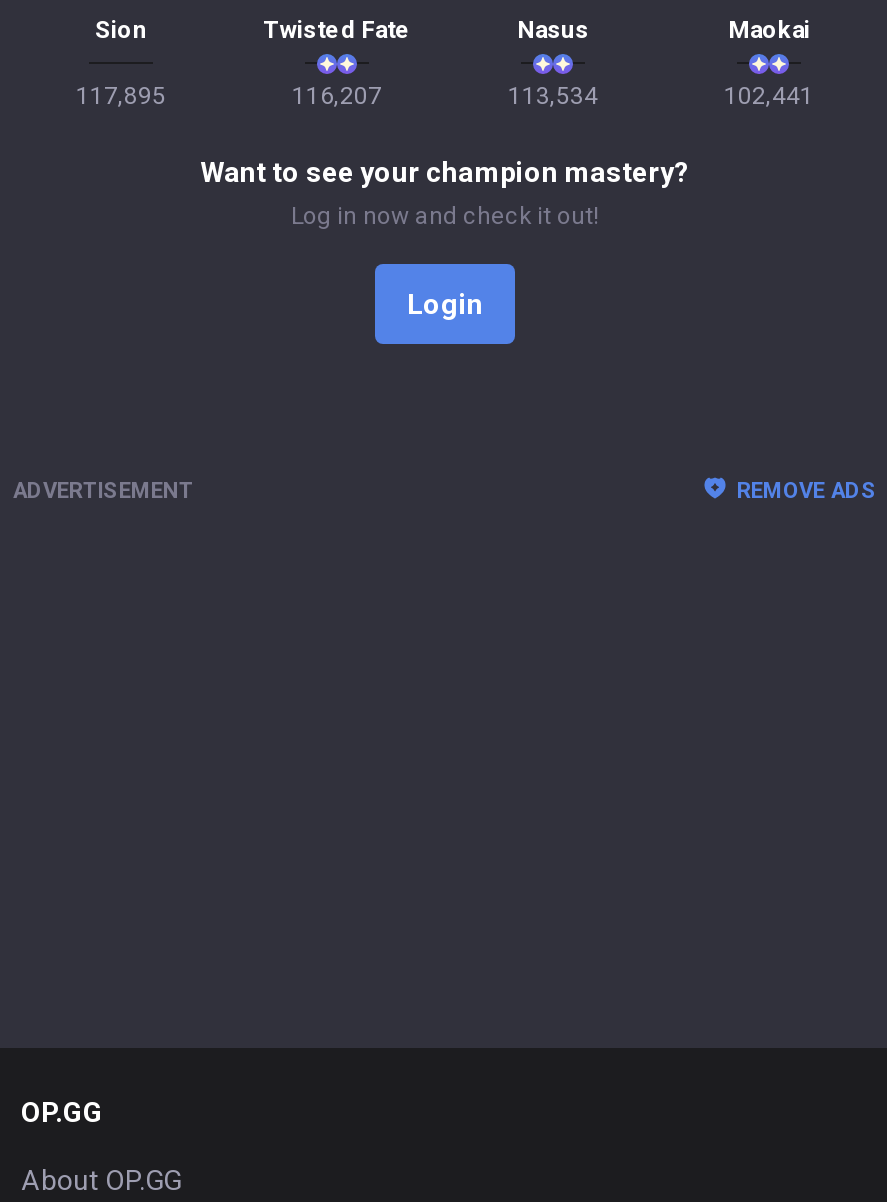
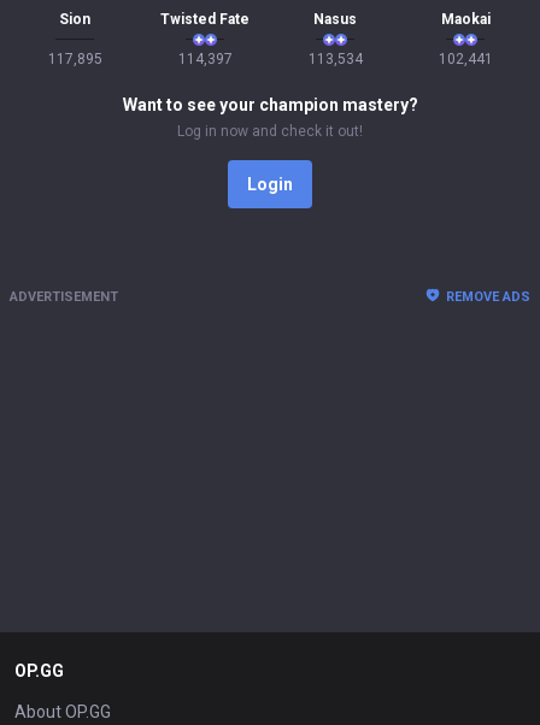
[292,82,382,110] 116,207 -> [178,51,232,67] 114,397

